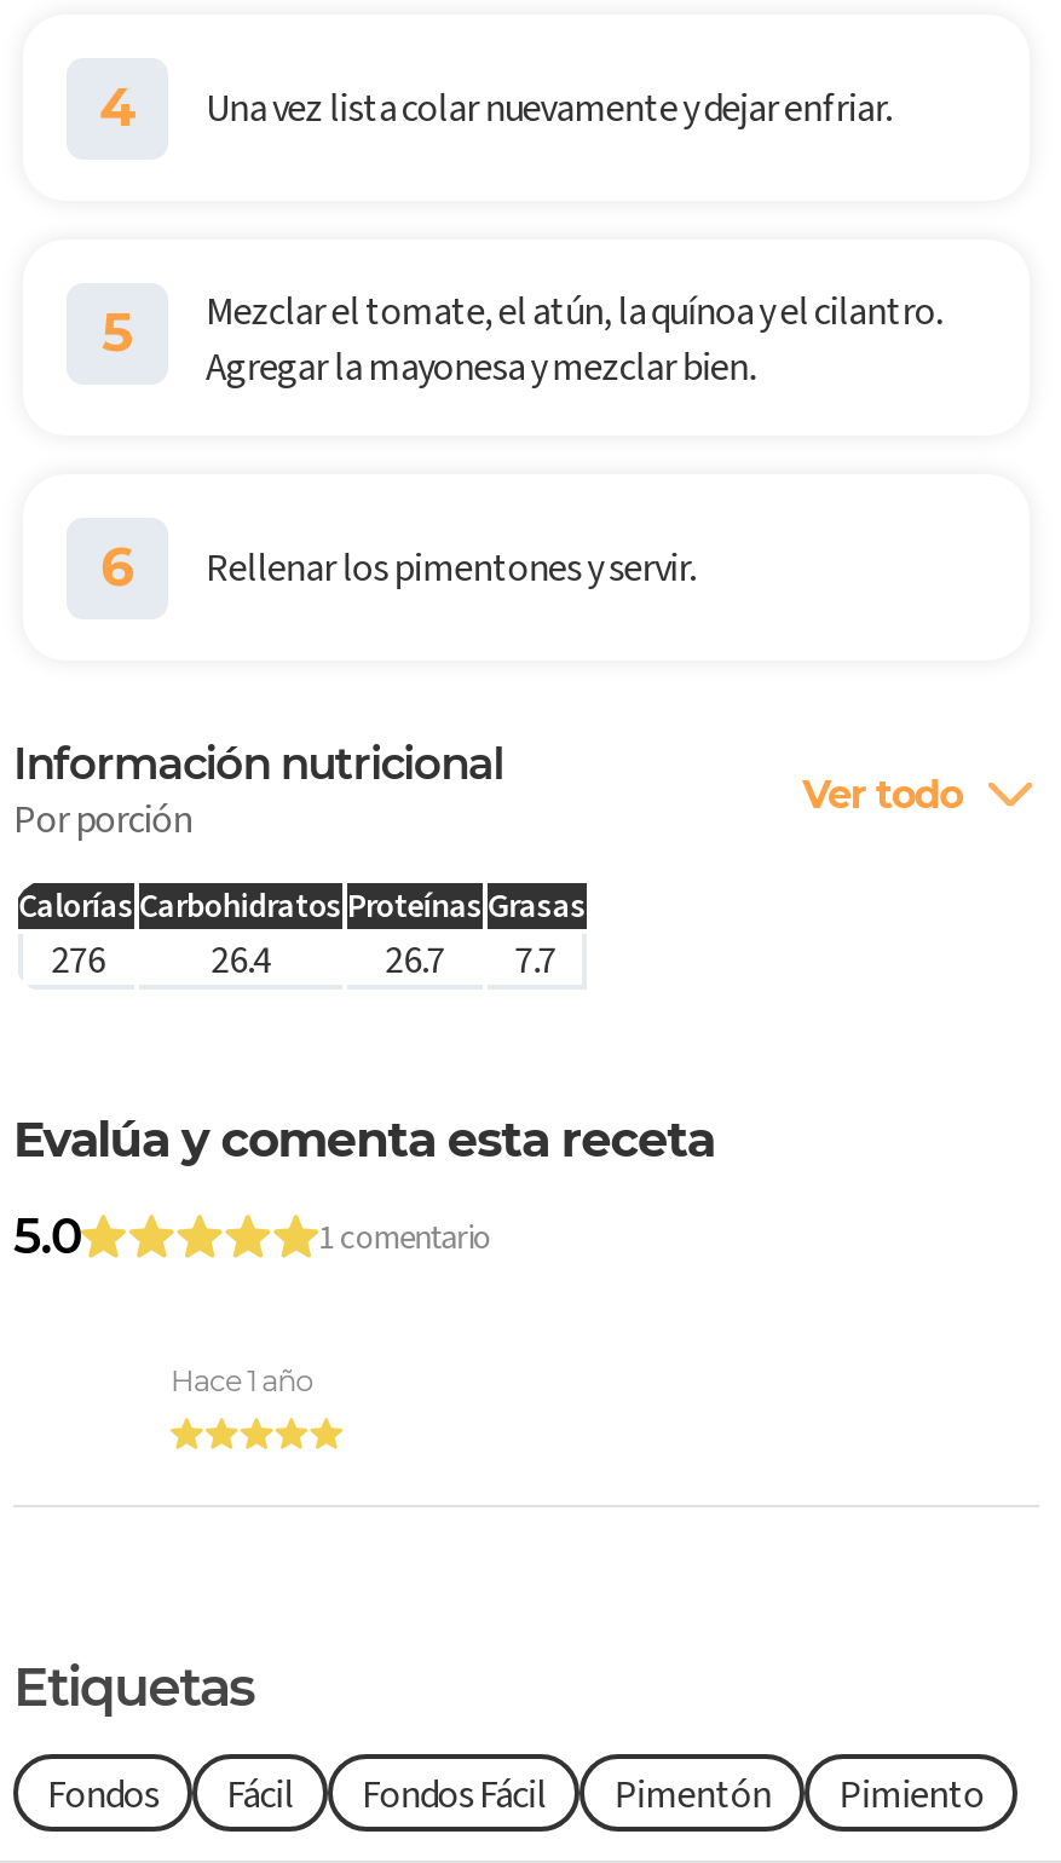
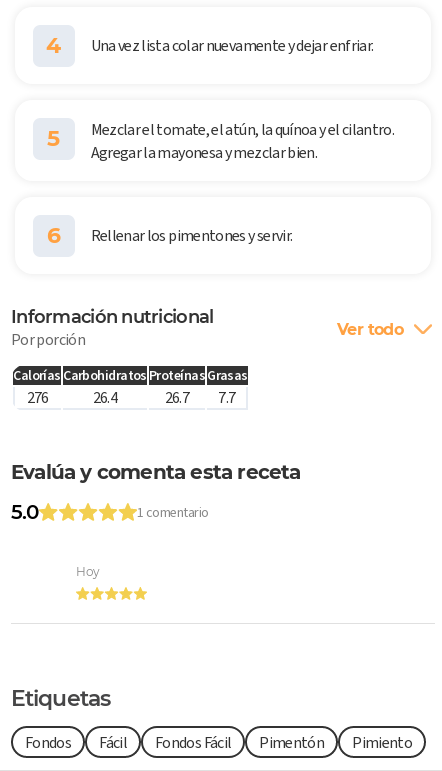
[171,1362,314,1399] Hace 1 año -> [76,564,100,579] Hoy

